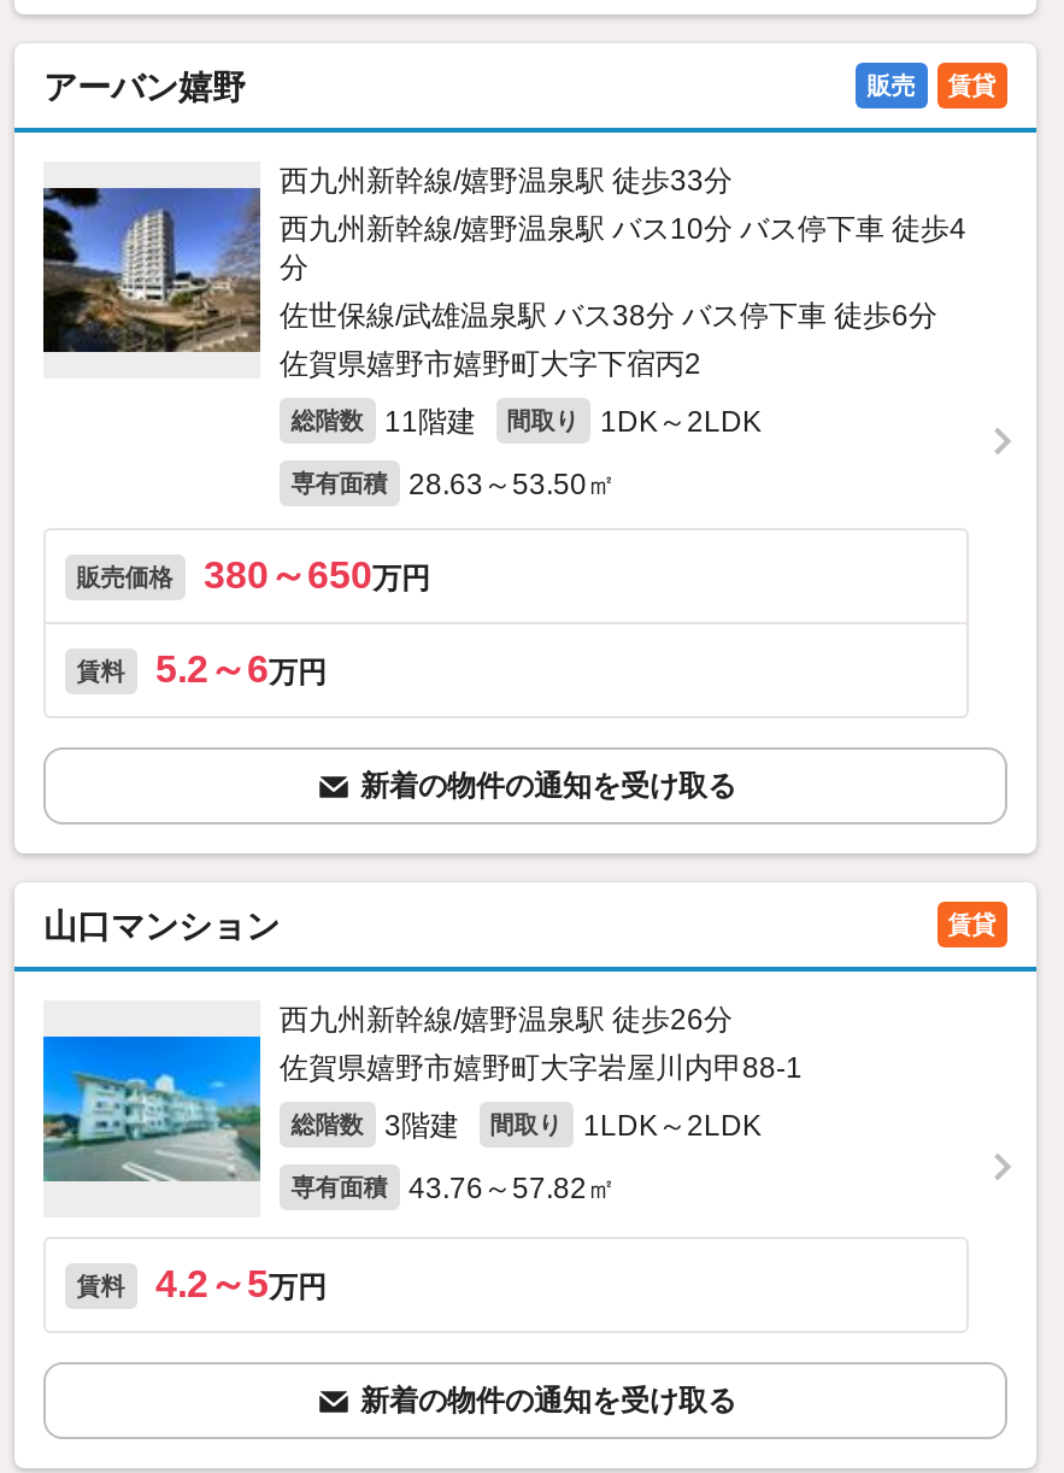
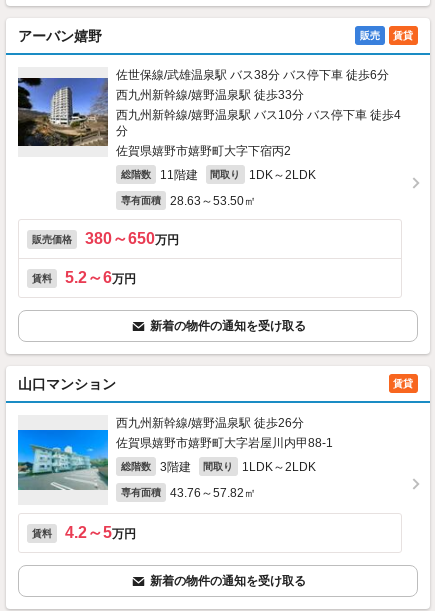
moved [280,164,966,284] -> [116,88,401,138]: 西九州新幹線/嬉野温泉駅 徒歩33分 | 西九州新幹線/嬉野温泉駅 バス10分 バス停下車 徒歩4 | 分
moved [280,299,937,333] -> [116,68,389,82]: 佐世保線/武雄温泉駅 バス38分 バス停下車 徒歩6分

